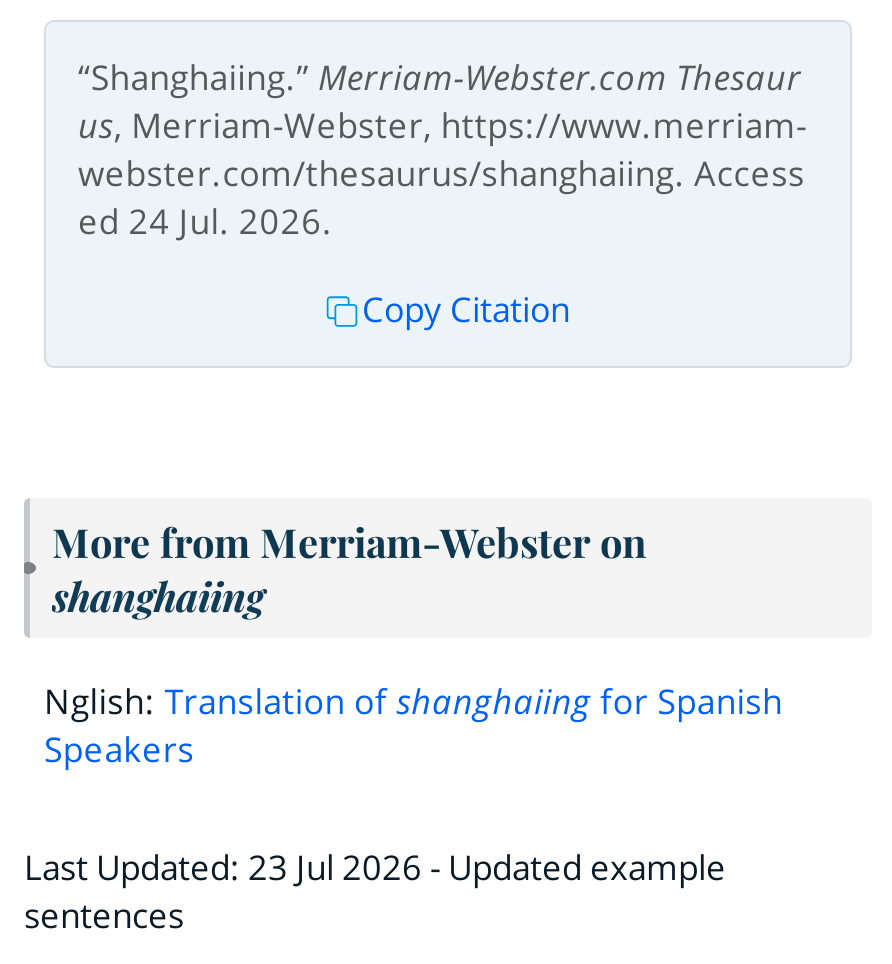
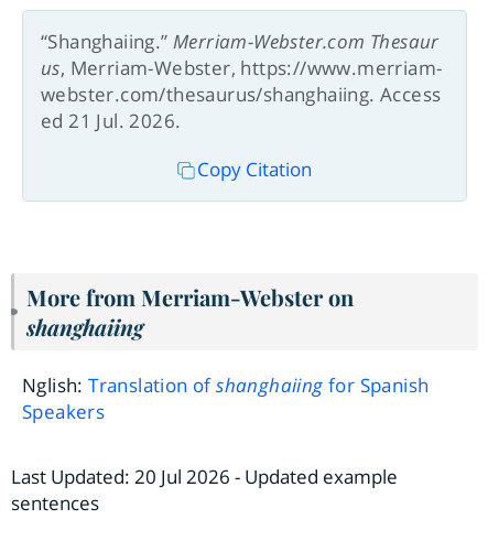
[78,198,333,244] ed 24 Jul. 2026. -> [41,108,181,133] ed 21 Jul. 2026.
[24,844,726,890] Last Updated: 23 Jul 2026 - Updated example -> [11,464,398,489] Last Updated: 20 Jul 2026 - Updated example

